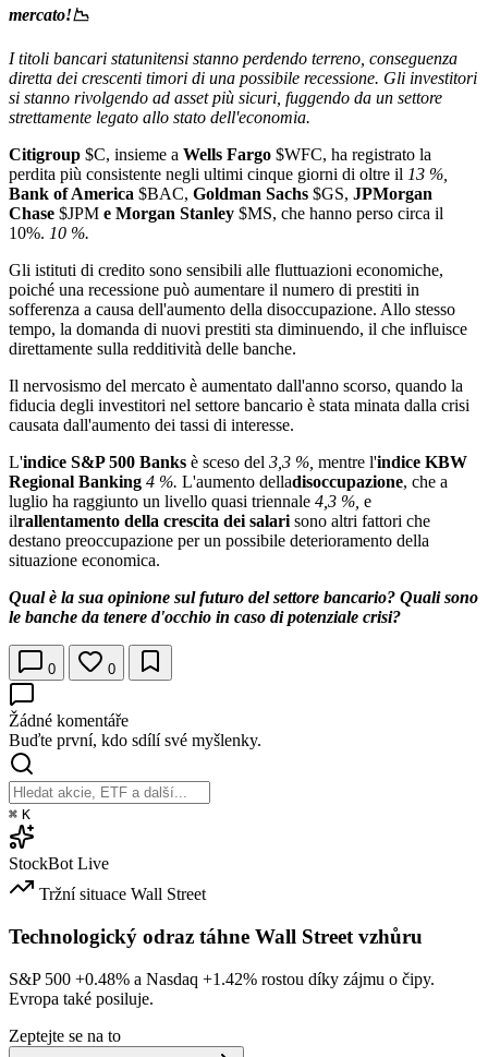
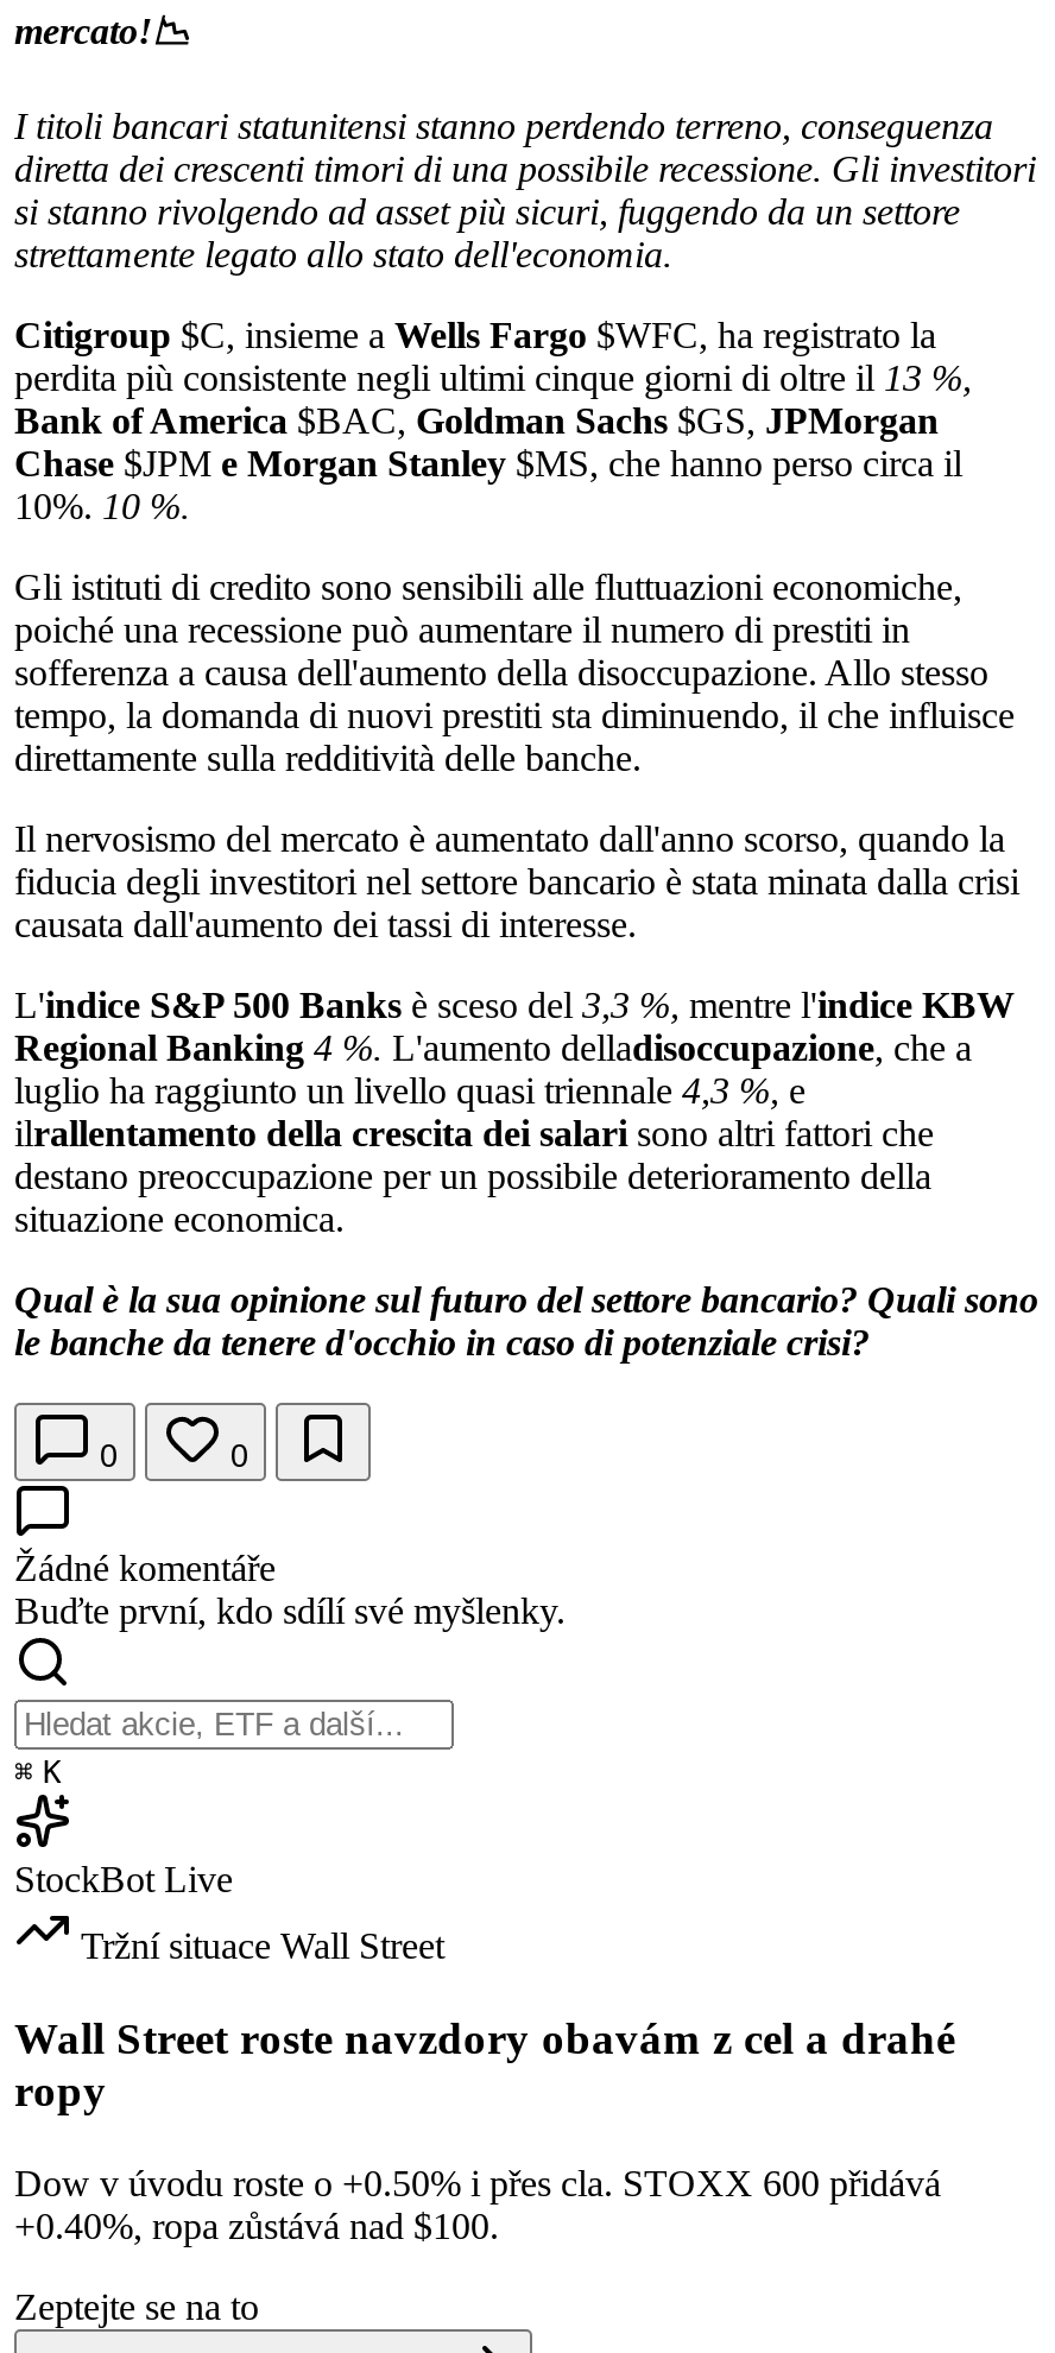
[9,925,423,948] Technologický odraz táhne Wall Street vzhůru -> [14,2013,955,2115] Wall Street roste navzdory obavám z cel a drahé | ropy
[9,969,435,1007] S&P 500 +0.48% a Nasdaq +1.42% rostou díky zájmu o čipy. | Evropa také posiluje. -> [14,2162,941,2245] Dow v úvodu roste o +0.50% i přes cla. STOXX 600 přidává | +0.40%, ropa zůstává nad $100.

